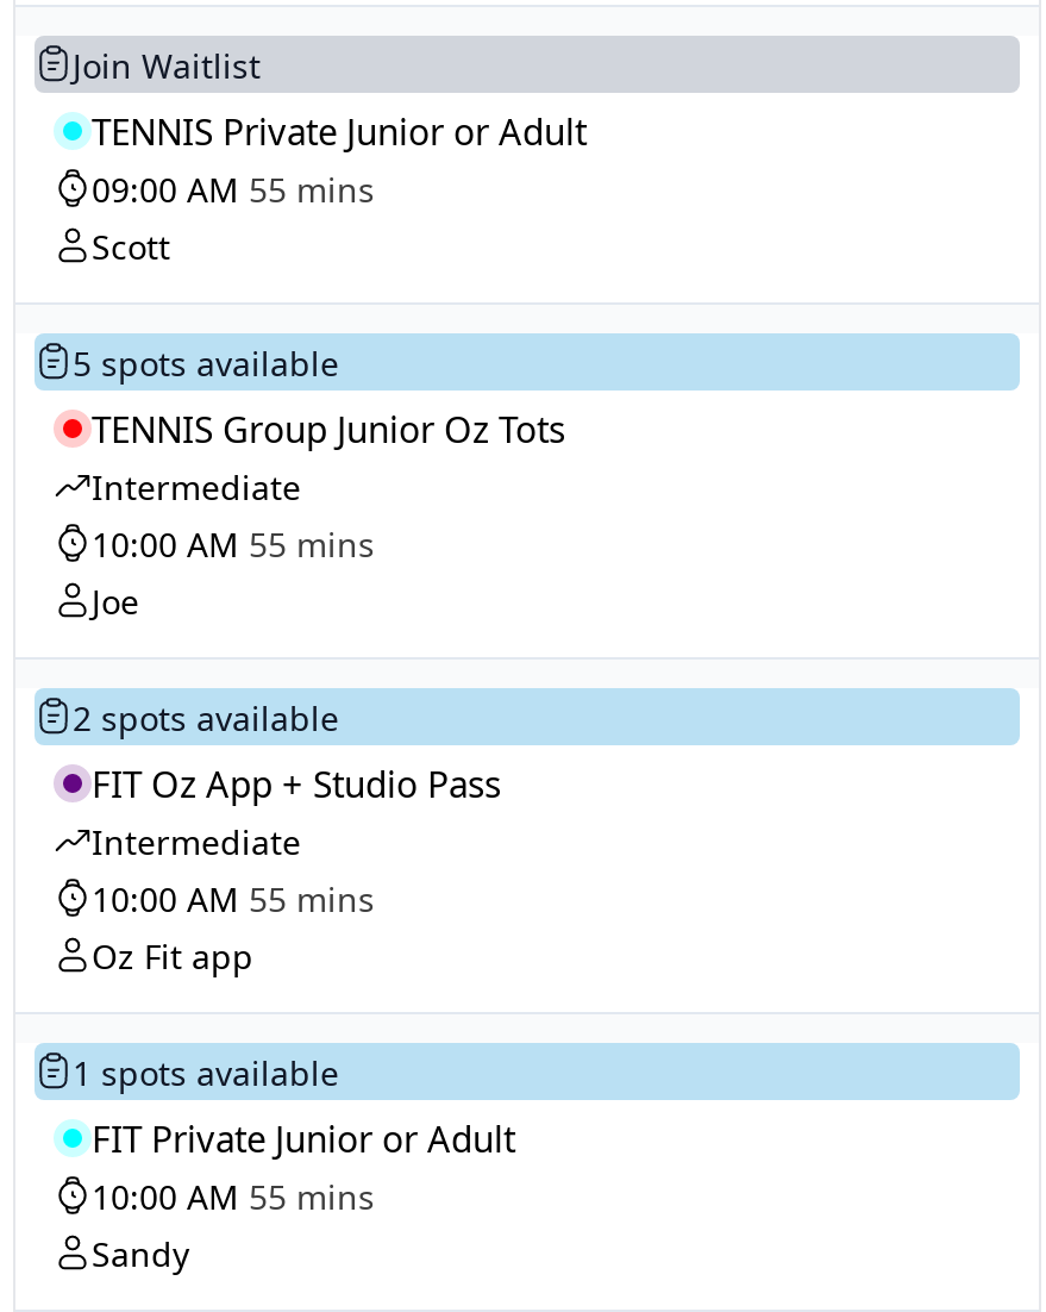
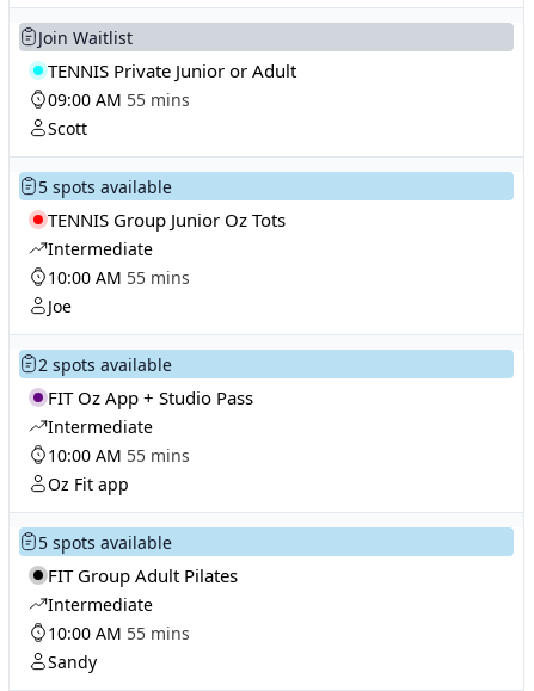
[73,1049,515,1162] 1 spots available | FIT Private Junior or Adult -> [38,530,238,615] 5 spots available | FIT Group Adult Pilates | Intermediate

